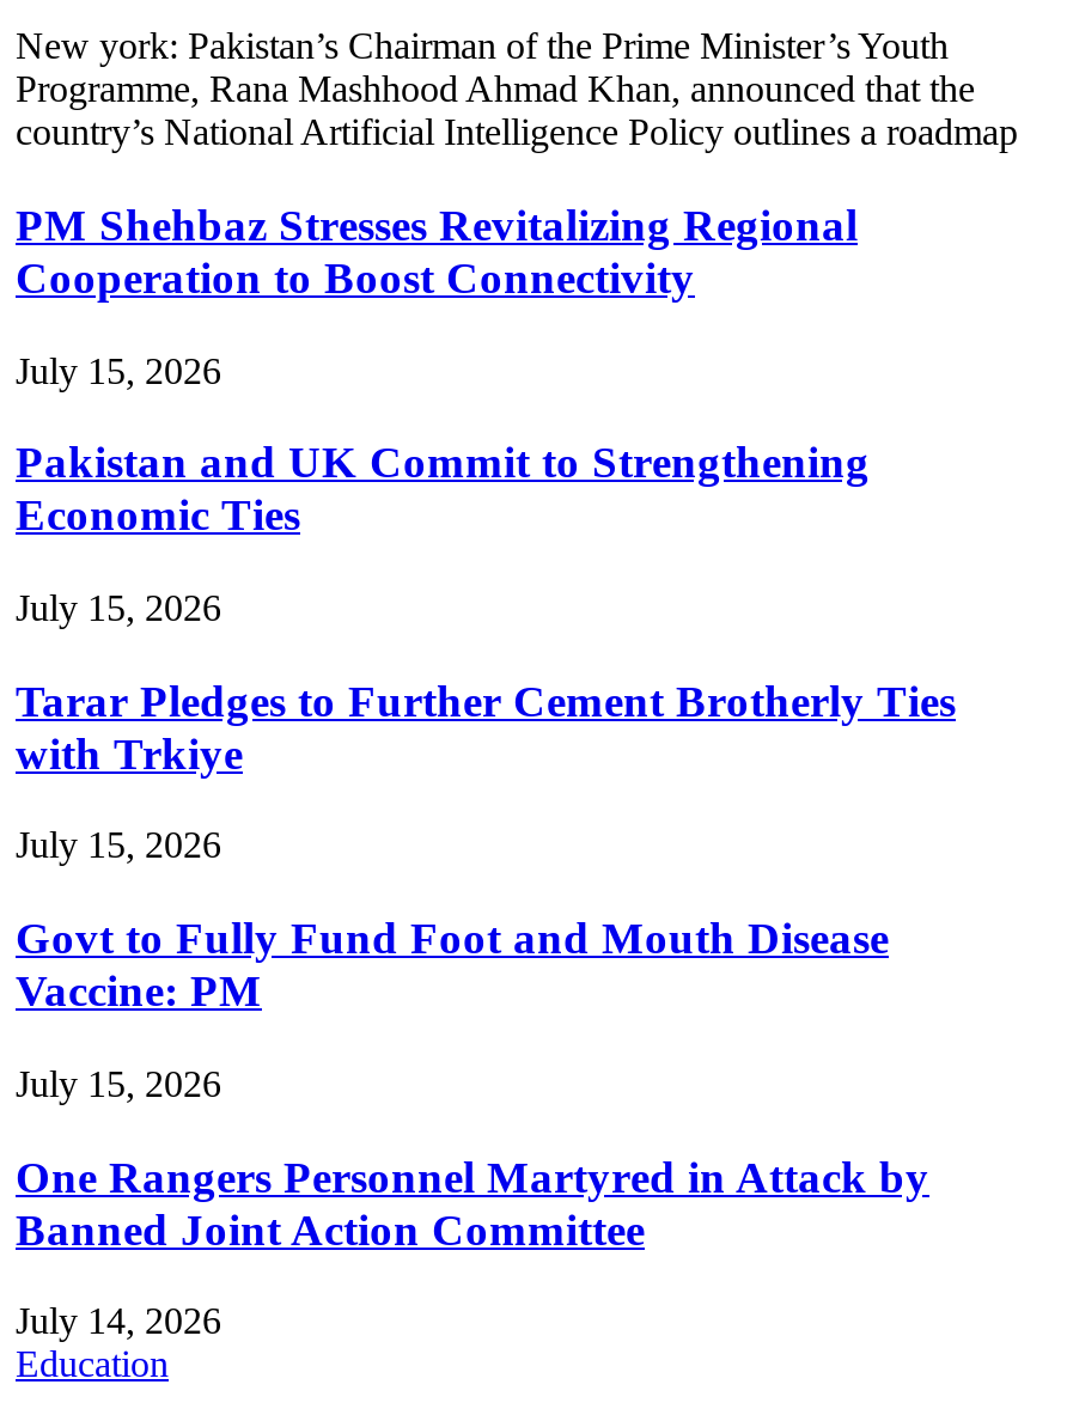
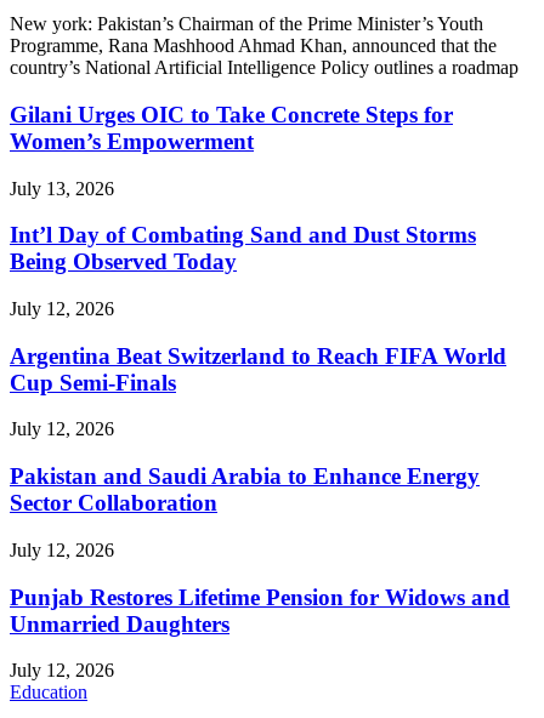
[16,199,858,302] PM Shehbaz Stresses Revitalizing Regional | Cooperation to Boost Connectivity -> [10,102,453,154] Gilani Urges OIC to Take Concrete Steps for | Women’s Empowerment
[16,349,221,390] July 15, 2026 -> [10,178,114,198] July 13, 2026
[16,437,870,540] Pakistan and UK Commit to Strengthening | Economic Ties -> [10,222,476,274] Int’l Day of Combating Sand and Dust Storms | Being Observed Today
[16,587,221,628] July 15, 2026 -> [10,298,114,319] July 12, 2026
[16,675,956,778] Tarar Pledges to Further Cement Brotherly Ties | with Trkiye -> [10,343,506,395] Argentina Beat Switzerland to Reach FIFA World | Cup Semi-Finals
[16,825,221,866] July 15, 2026 -> [10,419,114,440] July 12, 2026
[16,913,889,1016] Govt to Fully Fund Foot and Mouth Disease | Vaccine: PM -> [10,463,480,516] Pakistan and Saudi Arabia to Enhance Energy | Sector Collaboration
[16,1063,221,1104] July 15, 2026 -> [10,539,114,560] July 12, 2026
[16,1151,929,1254] One Rangers Personnel Martyred in Attack by | Banned Joint Action Committee -> [10,584,510,636] Punjab Restores Lifetime Pension for Widows and | Unmarried Daughters
[16,1301,221,1342] July 14, 2026 -> [10,660,114,681] July 12, 2026

